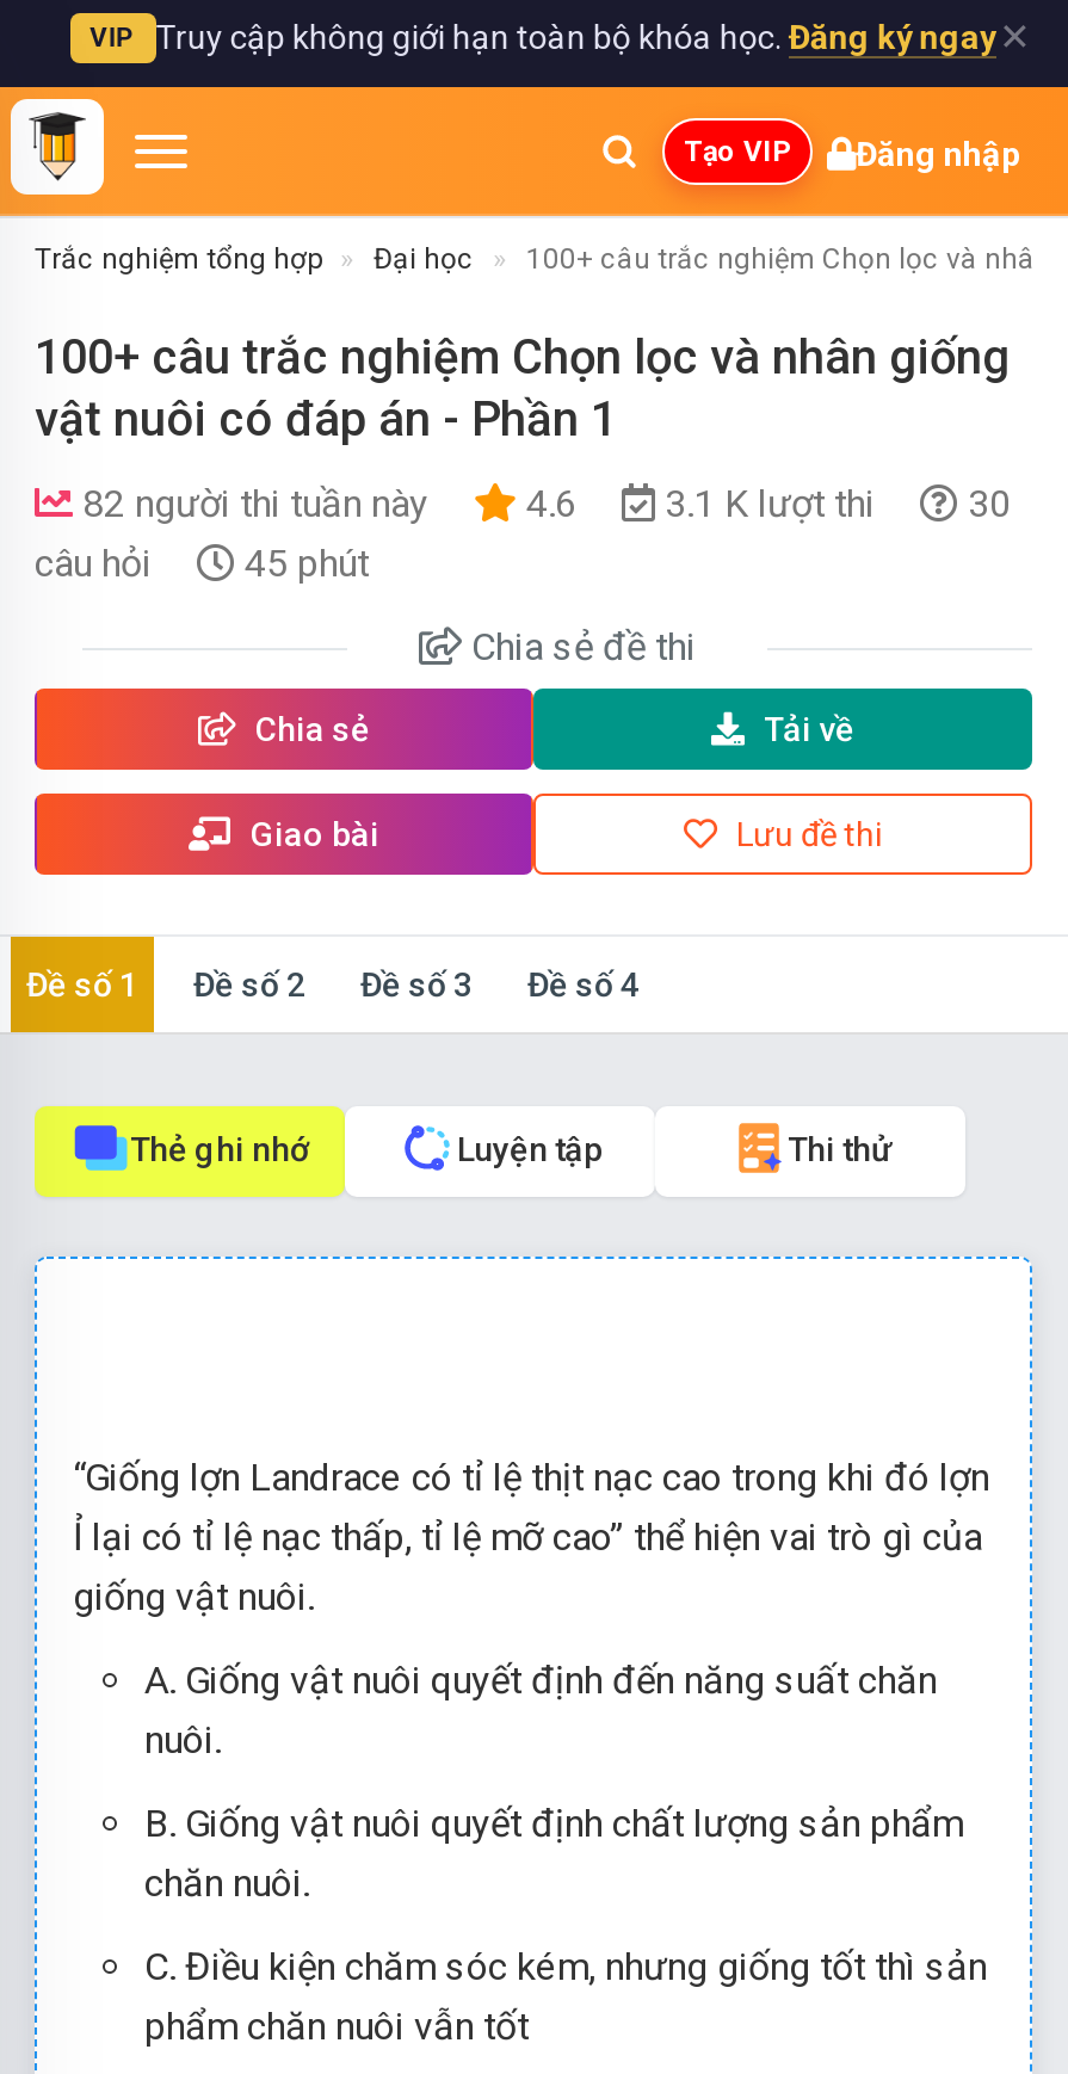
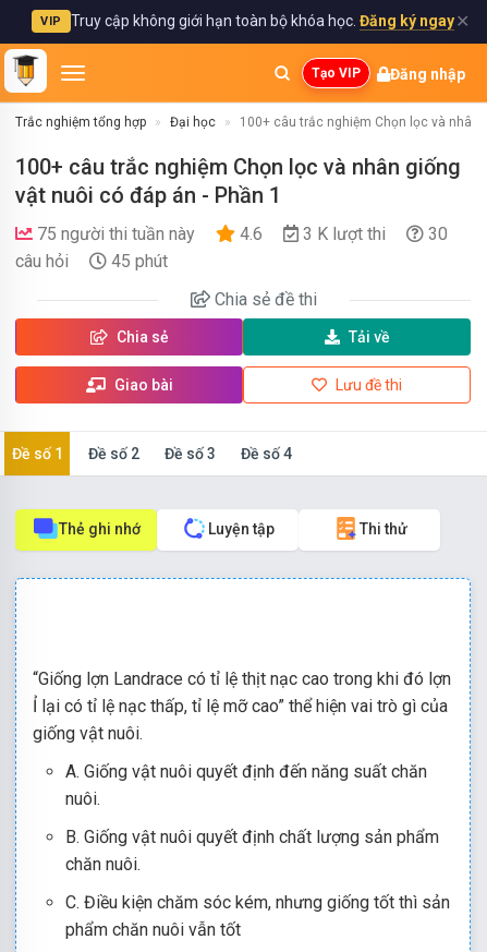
[73,481,438,526] 82 người thi tuần này -> [33,224,199,244] 75 người thi tuần này
[655,481,875,526] 3.1 K lượt thi -> [299,224,386,244] 3 K lượt thi

